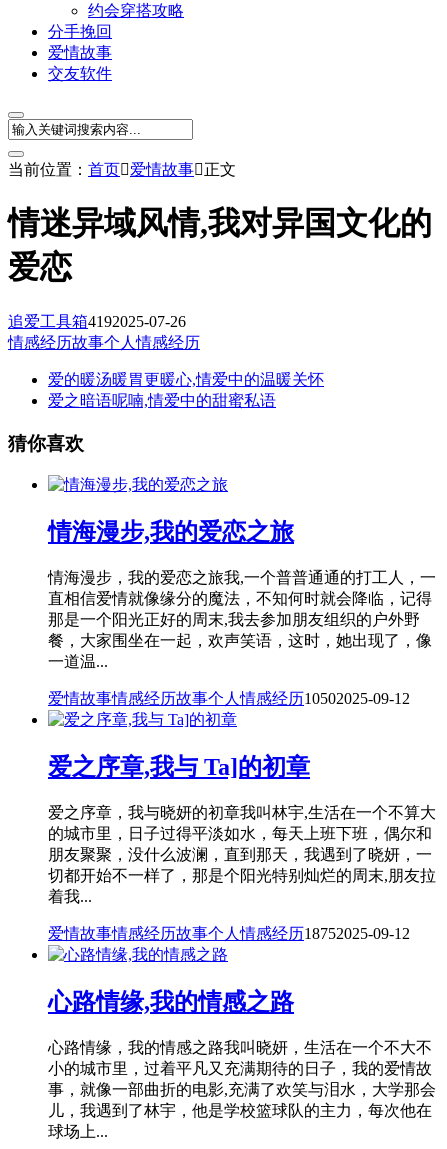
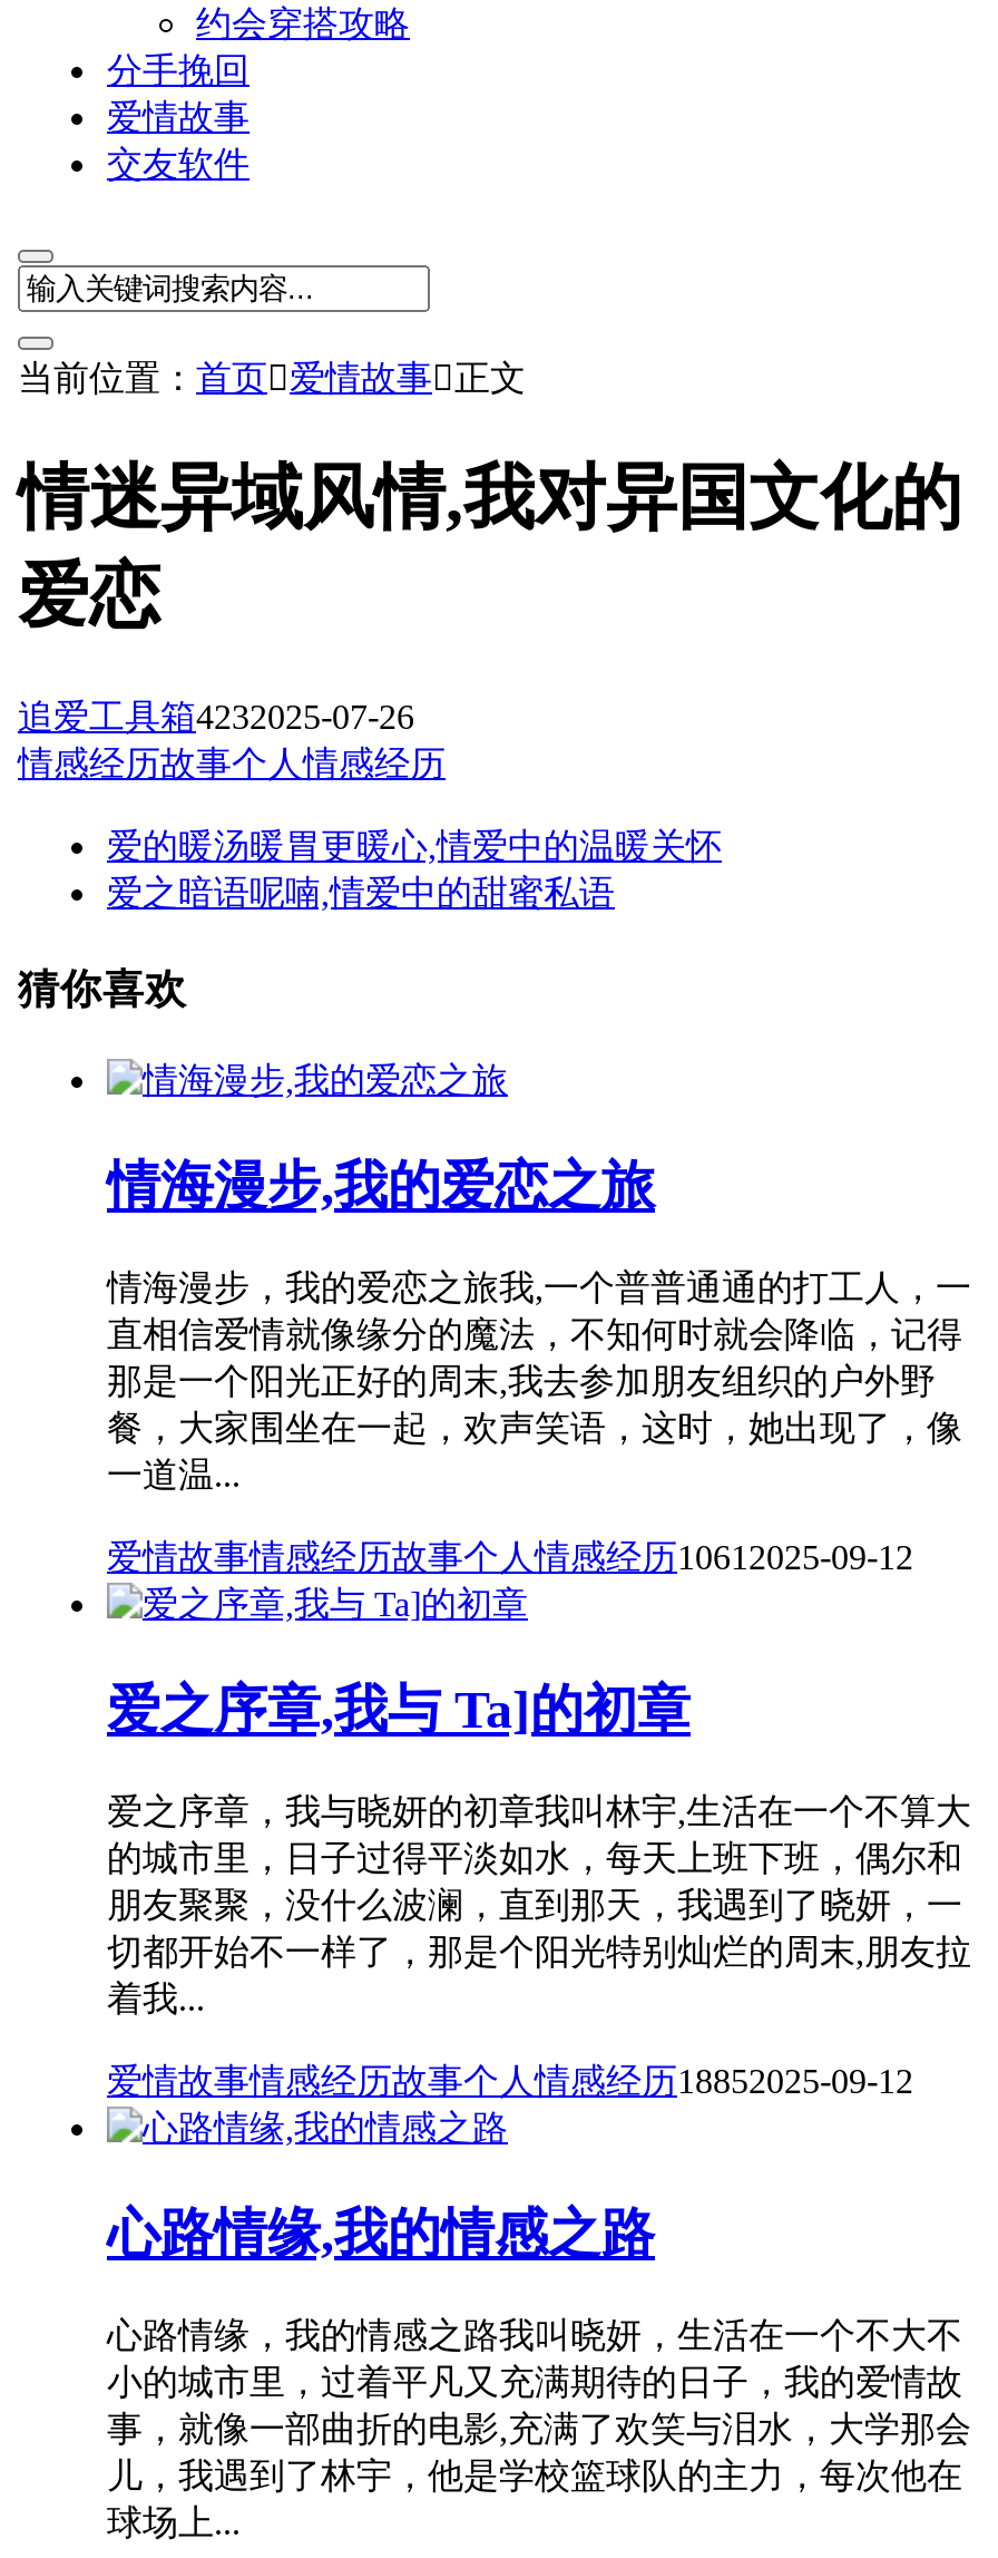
[8,313,186,330] 追爱工具箱4192025-07-26 -> [18,698,414,735] 追爱工具箱4232025-07-26
[48,690,410,707] 爱情故事情感经历故事个人情感经历1050 2025-09-12 -> [107,1538,913,1576] 爱情故事情感经历故事个人情感经历1061 2025-09-12
[48,925,410,942] 爱情故事情感经历故事个人情感经历18752025-09-12 -> [107,2062,913,2100] 爱情故事情感经历故事个人情感经历18852025-09-12

